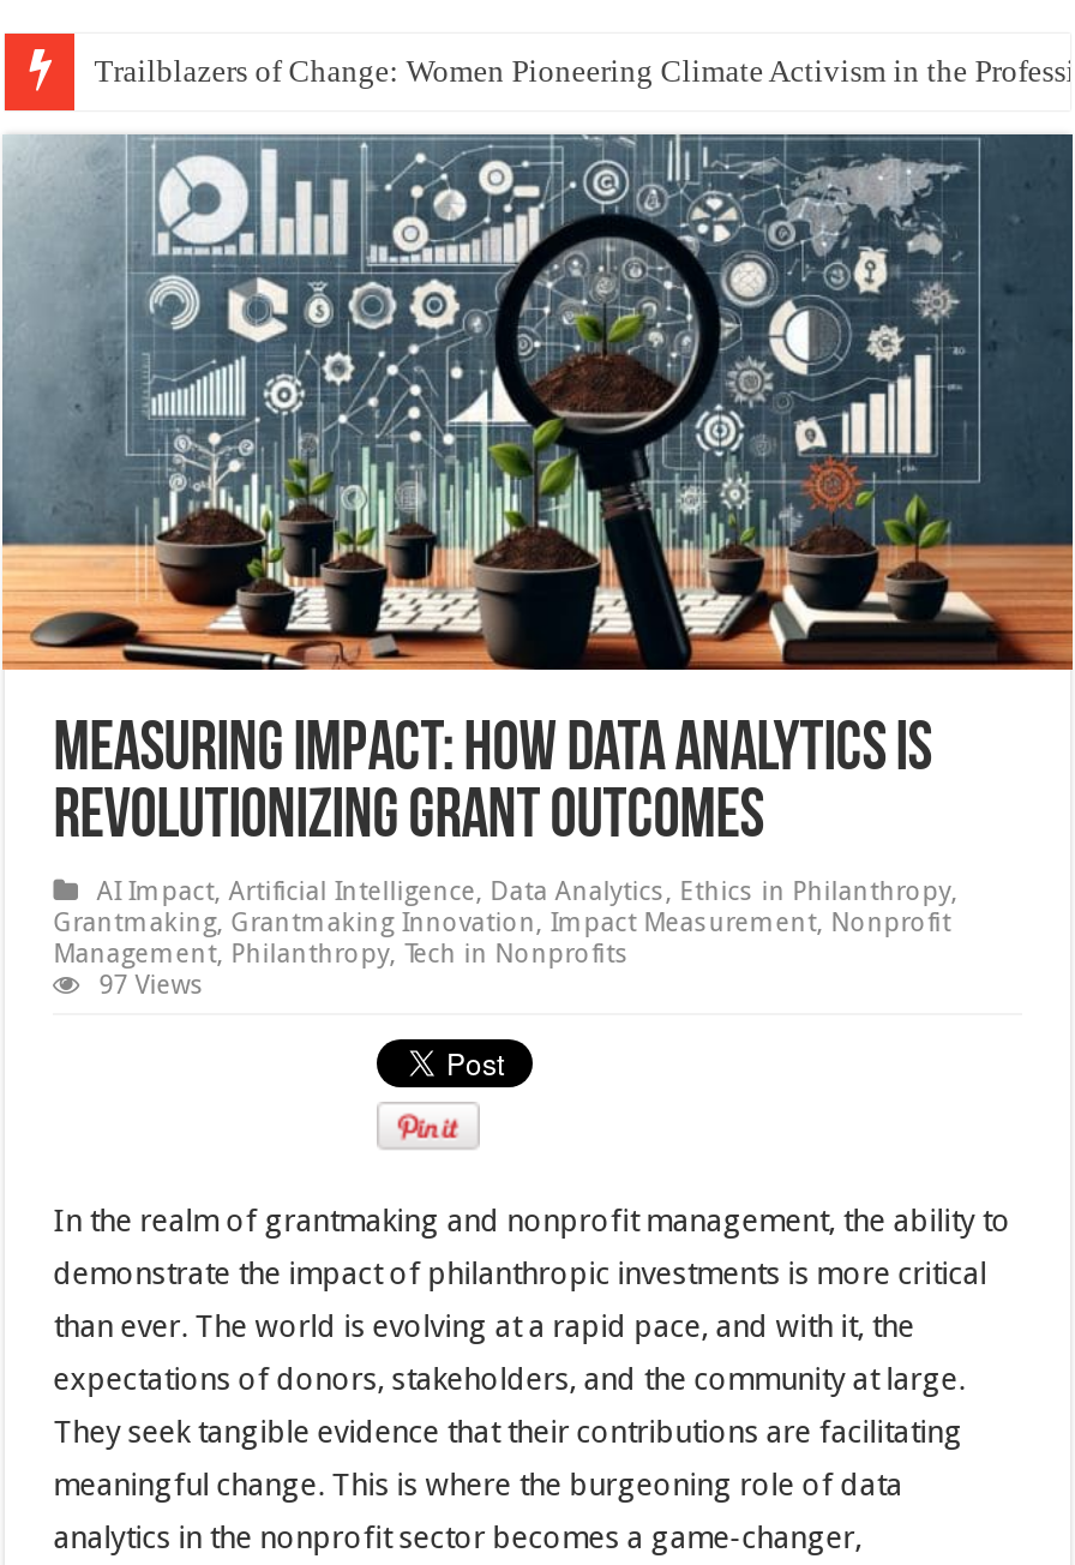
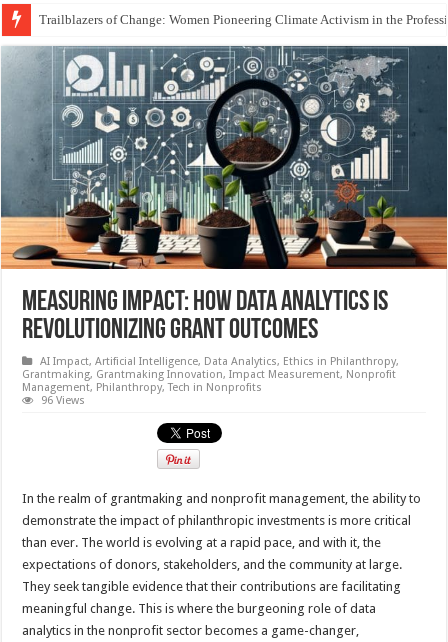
[99,970,204,1001] 97 Views -> [41,394,85,407] 96 Views

